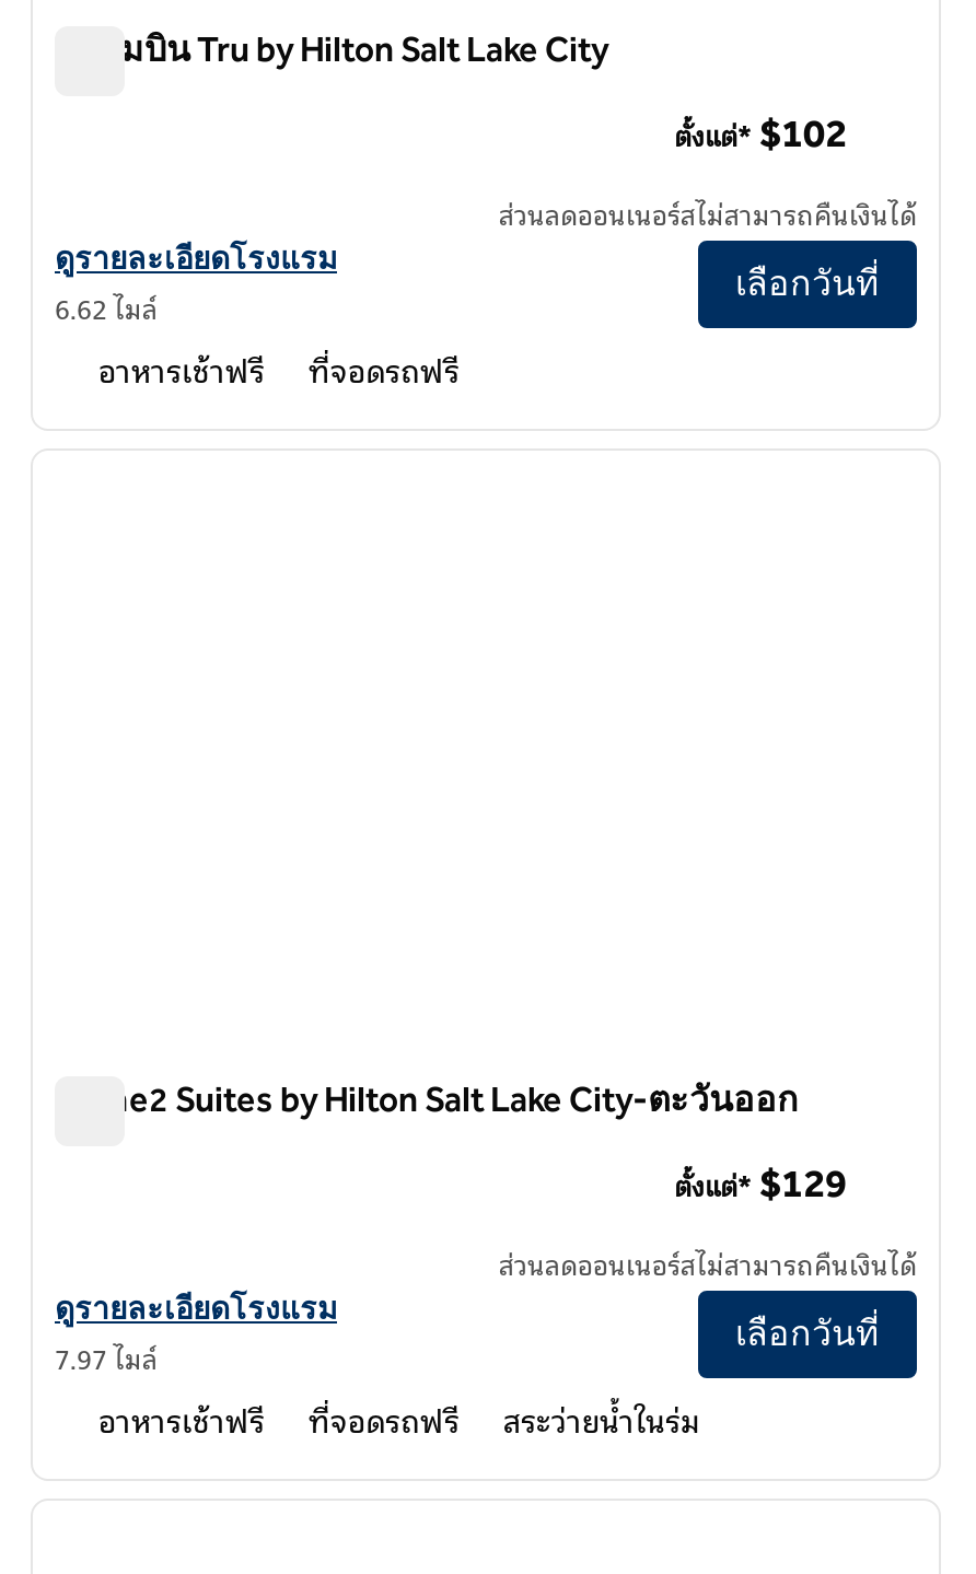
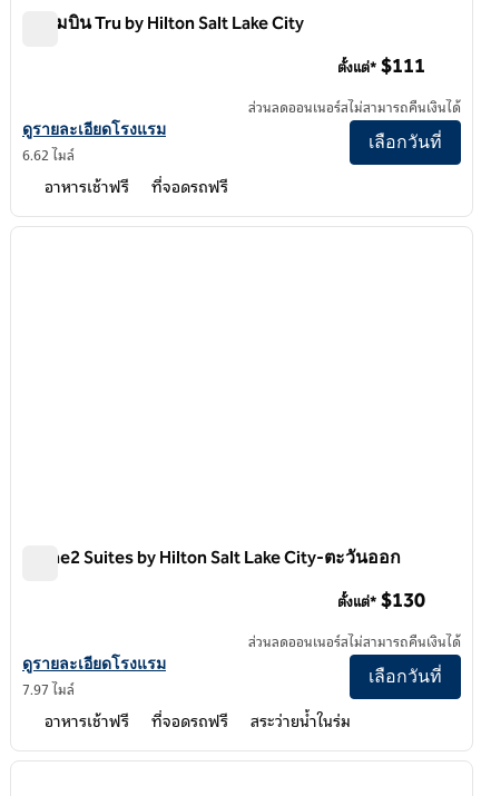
[674,110,847,158] ตั้งแต่* $102 -> [337,54,425,78] ตั้งแต่* $111
[674,1160,847,1208] ตั้งแต่* $129 -> [337,588,425,613] ตั้งแต่* $130

